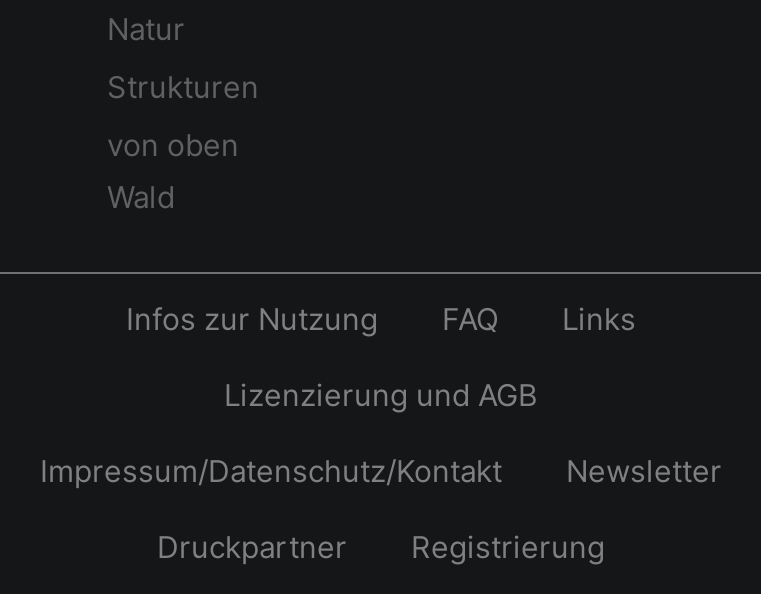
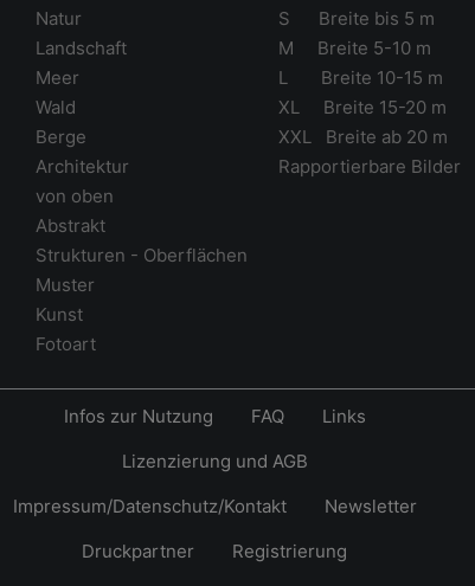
[107,68,259,164] Strukturen | von oben -> [36,7,443,89] S Breite bis 5 m | Landschaft | M Breite 5-10 m | Meer | L Breite 10-15 m
none -> [36,96,461,355] XL Breite 15-20 m | Berge | XXL Breite ab 20 m | Architektur | Rapportierbare Bilder | von oben | Abstrakt | Strukturen - Oberflächen | Muster | Kunst | Fotoart

